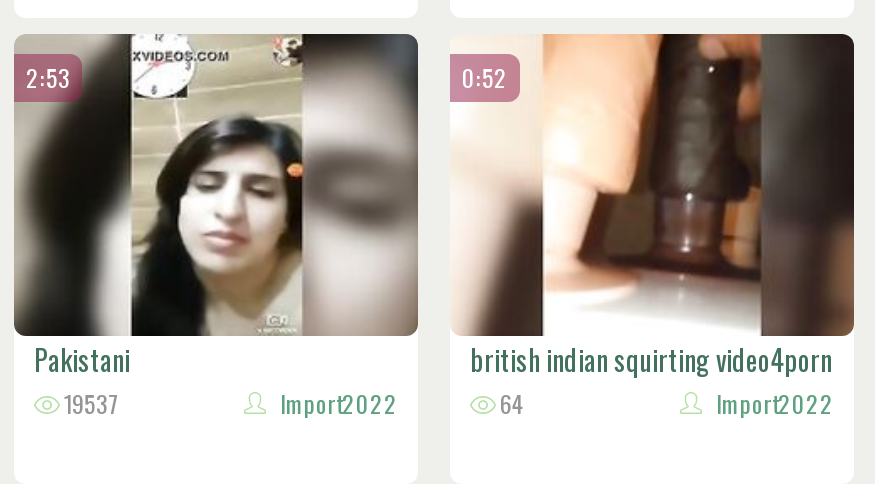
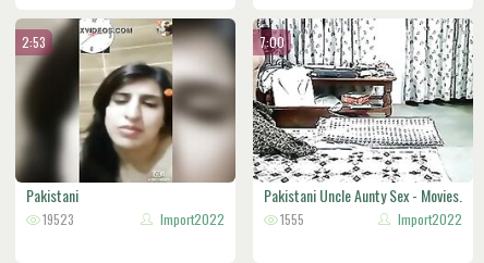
[450,32,856,324] [image] | 0:52 -> [252,17,473,176] [image] | 7:00
[470,338,832,380] british indian squirting video4porn -> [264,184,462,206] Pakistani Uncle Aunty Sex - Movies.
[64,386,120,420] 19537 -> [43,210,74,228] 19523
[500,386,526,420] 64 -> [280,210,304,228] 1555

